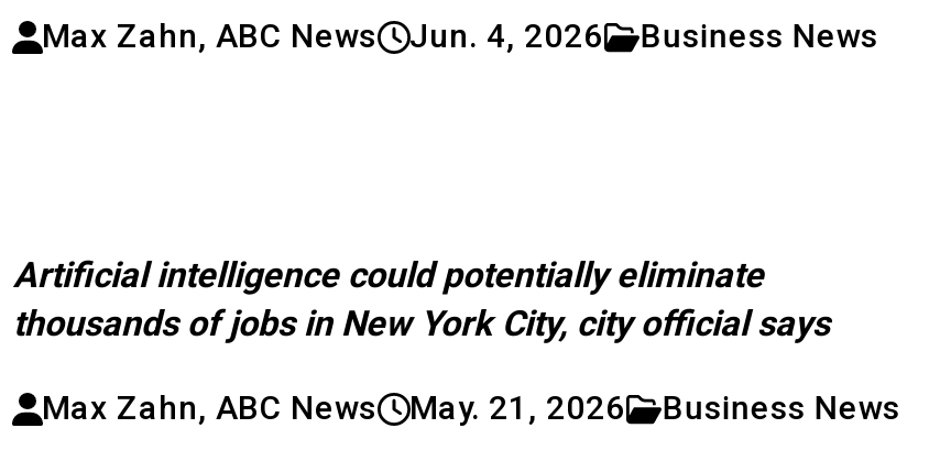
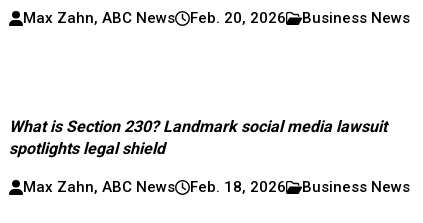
[42,17,878,56] Max Zahn, ABC News Jun. 4, 2026 Business News -> [22,9,410,27] Max Zahn, ABC News Feb. 20, 2026 Business News
[13,254,830,344] Artificial intelligence could potentially eliminate | thousands of jobs in New York City, city official says -> [9,117,387,158] What is Section 230? Landmark social media lawsuit | spotlights legal shield
[42,388,900,428] Max Zahn, ABC News May. 21, 2026 Business News -> [22,178,410,196] Max Zahn, ABC News Feb. 18, 2026 Business News

